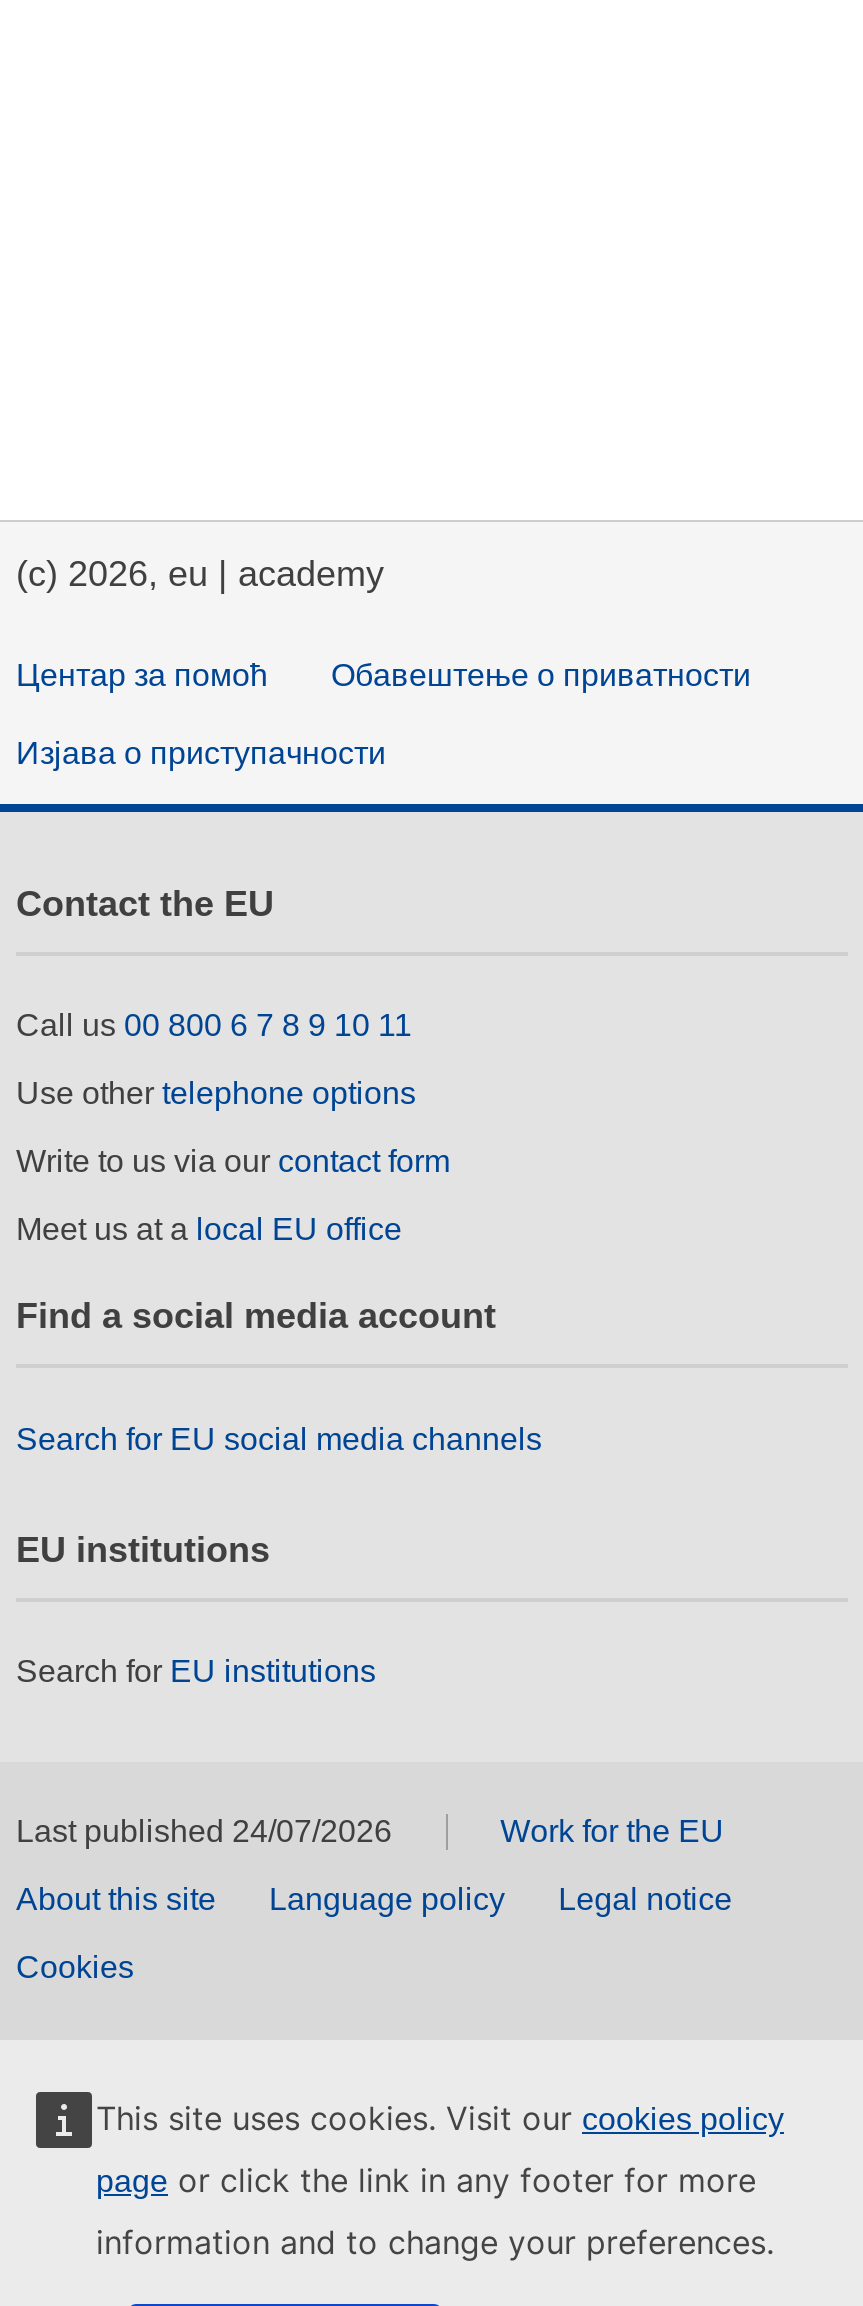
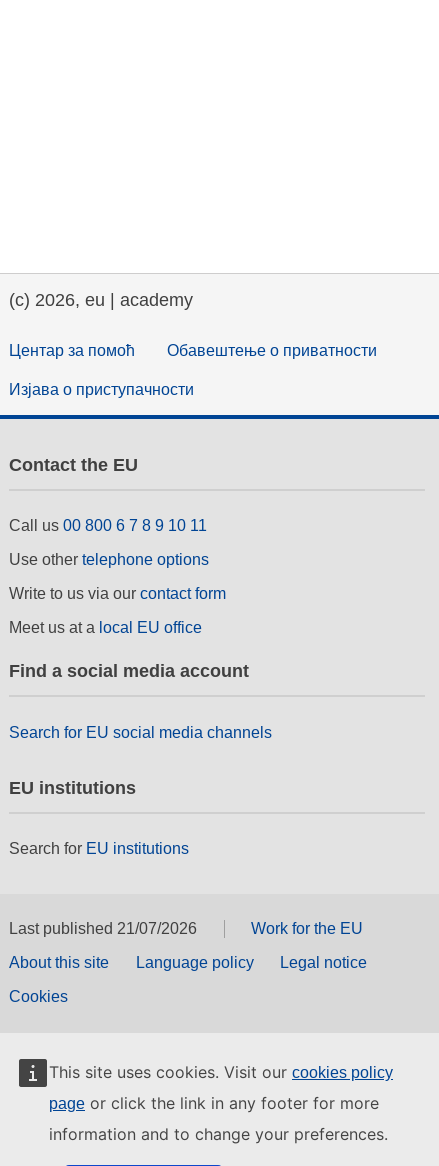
[16,1815,392,1849] Last published 24/07/2026 -> [9,920,197,937] Last published 21/07/2026

